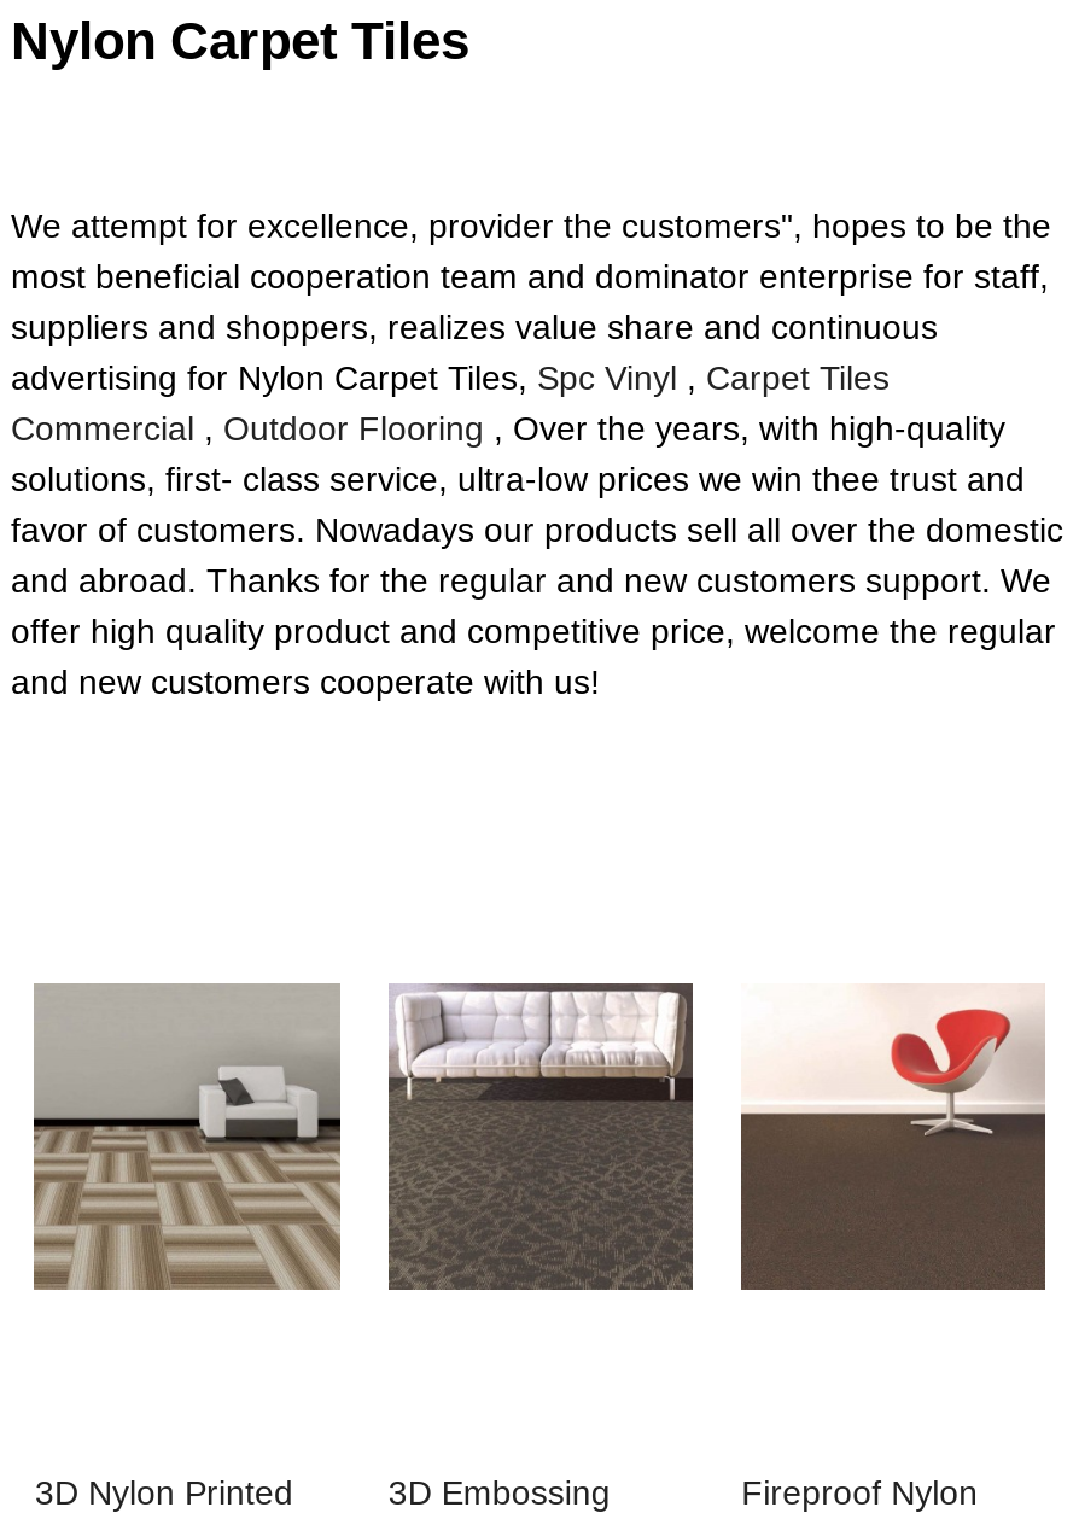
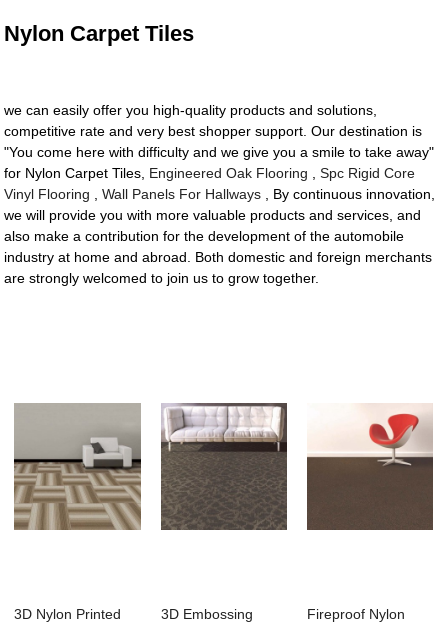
[11,207,1063,701] We attempt for excellence, provider the customers", hopes to be the | most beneficial cooperation team and dominator enterprise for staff, | suppliers and shoppers, realizes value share and continuous | advertising for Nylon Carpet Tiles, Spc Vinyl, Carpet Tiles | Commercial, Outdoor Flooring, Over the years, with high-quality | solutions, first- class service, ultra-low prices we win thee trust and | favor of customers. Nowadays our products sell all over the domestic | and abroad. Thanks for the regular and new customers support. We | offer high quality product and competitive price, welcome the regular | and new customers cooperate with us! -> [4,102,435,286] we can easily offer you high-quality products and solutions, | competitive rate and very best shopper support. Our destination is | "You come here with difficulty and we give you a smile to take away" | for Nylon Carpet Tiles, Engineered Oak Flooring, Spc Rigid Core | Vinyl Flooring, Wall Panels For Hallways, By continuous innovation, | we will provide you with more valuable products and services, and | also make a contribution for the development of the automobile | industry at home and abroad. Both domestic and foreign merchants | are strongly welcomed to join us to grow together.

